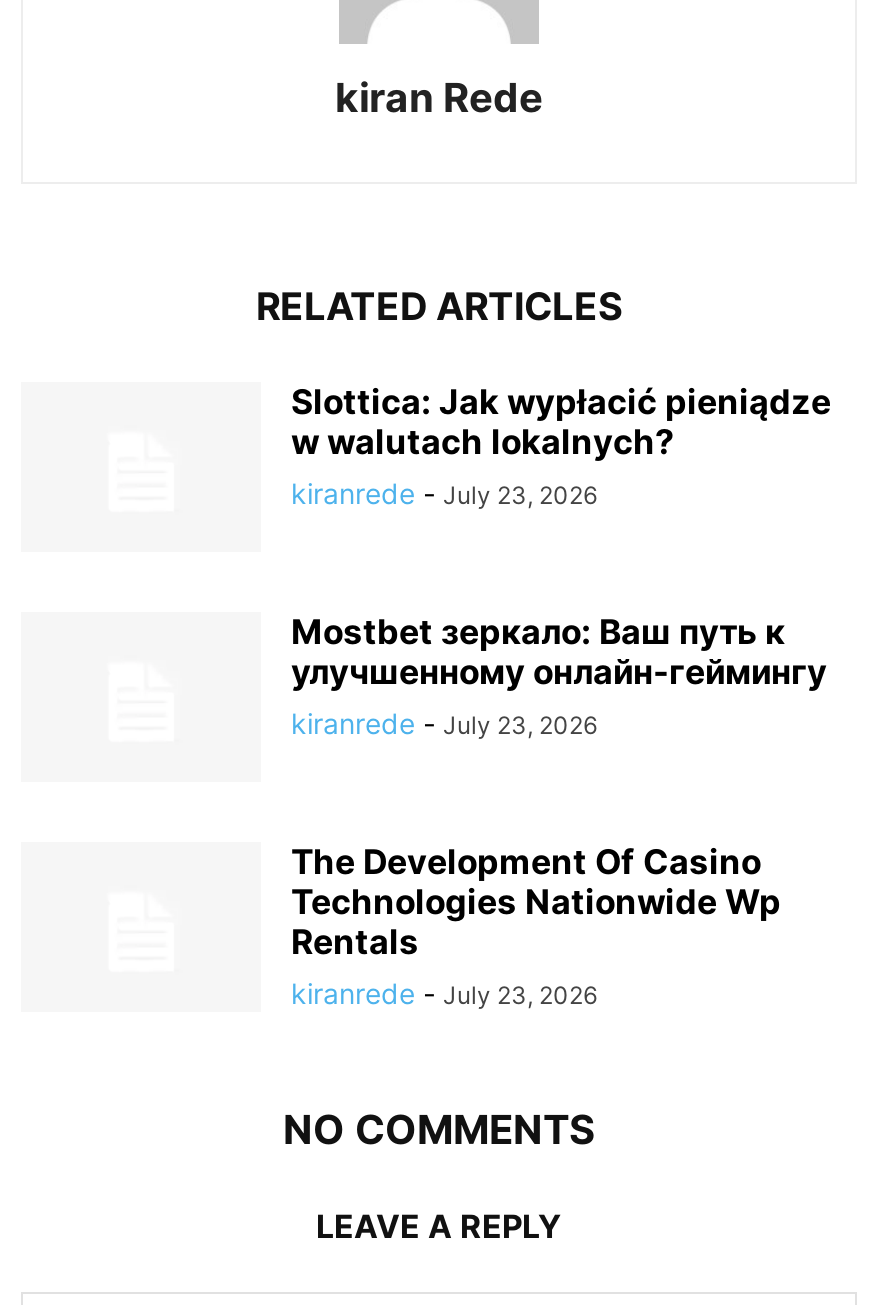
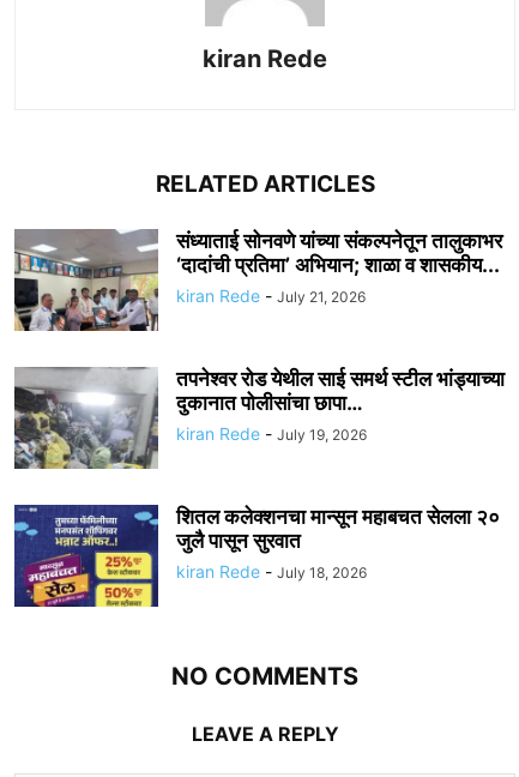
none -> [13,228,159,332] [image]
none -> [13,366,159,470] [image]
none -> [13,504,159,608] [image]
[291,382,831,510] Slottica: Jak wypłacić pieniądze | w walutach lokalnych? | kiranrede - July 23, 2026 -> [176,229,502,306] संध्याताई सोनवणे यांच्या संकल्पनेतून तालुकाभर | ‘दादांची प्रतिमा’ अभियान; शाळा व शासकीय... | kiran Rede - July 21, 2026
[291,612,827,740] Mostbet зеркало: Ваш путь к | улучшенному онлайн-геймингу | kiranrede - July 23, 2026 -> [176,367,505,444] तपनेश्वर रोड येथील साई समर्थ स्टील भांड्याच्या | दुकानात पोलीसांचा छापा… | kiran Rede - July 19, 2026
[291,842,781,1010] The Development Of Casino | Technologies Nationwide Wp | Rentals | kiranrede - July 23, 2026 -> [176,505,500,582] शितल कलेक्शनचा मान्सून महाबचत सेलला २० | जुलै पासून सुरवात | kiran Rede - July 18, 2026

